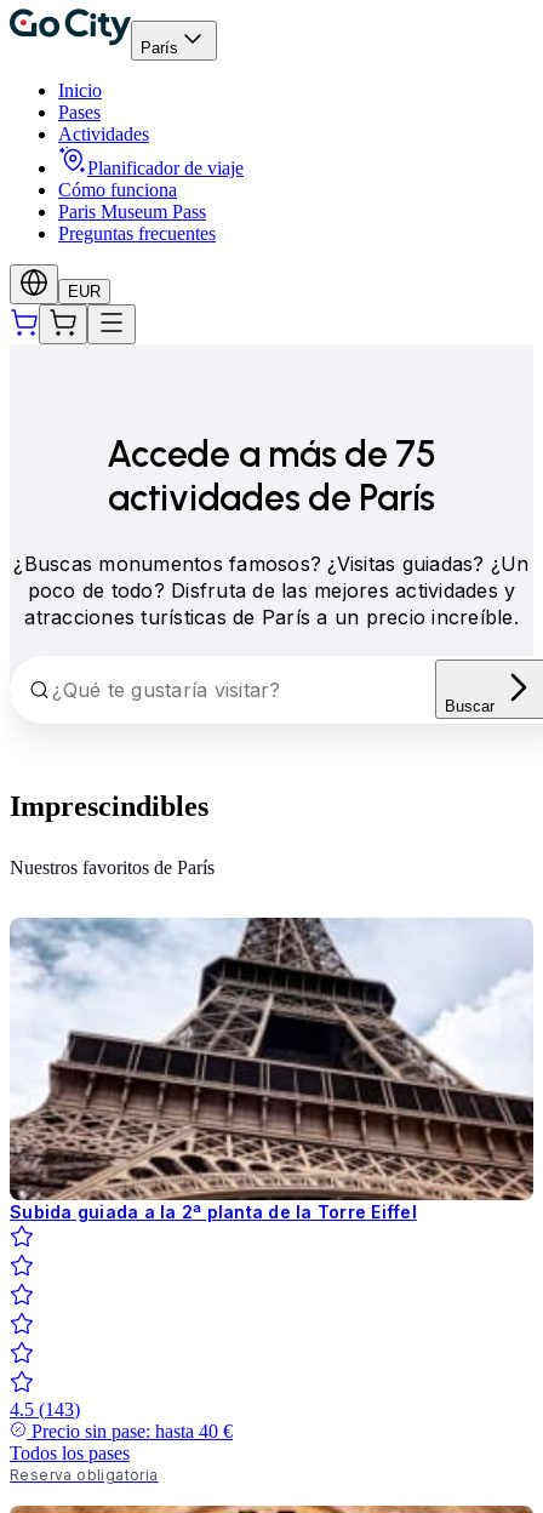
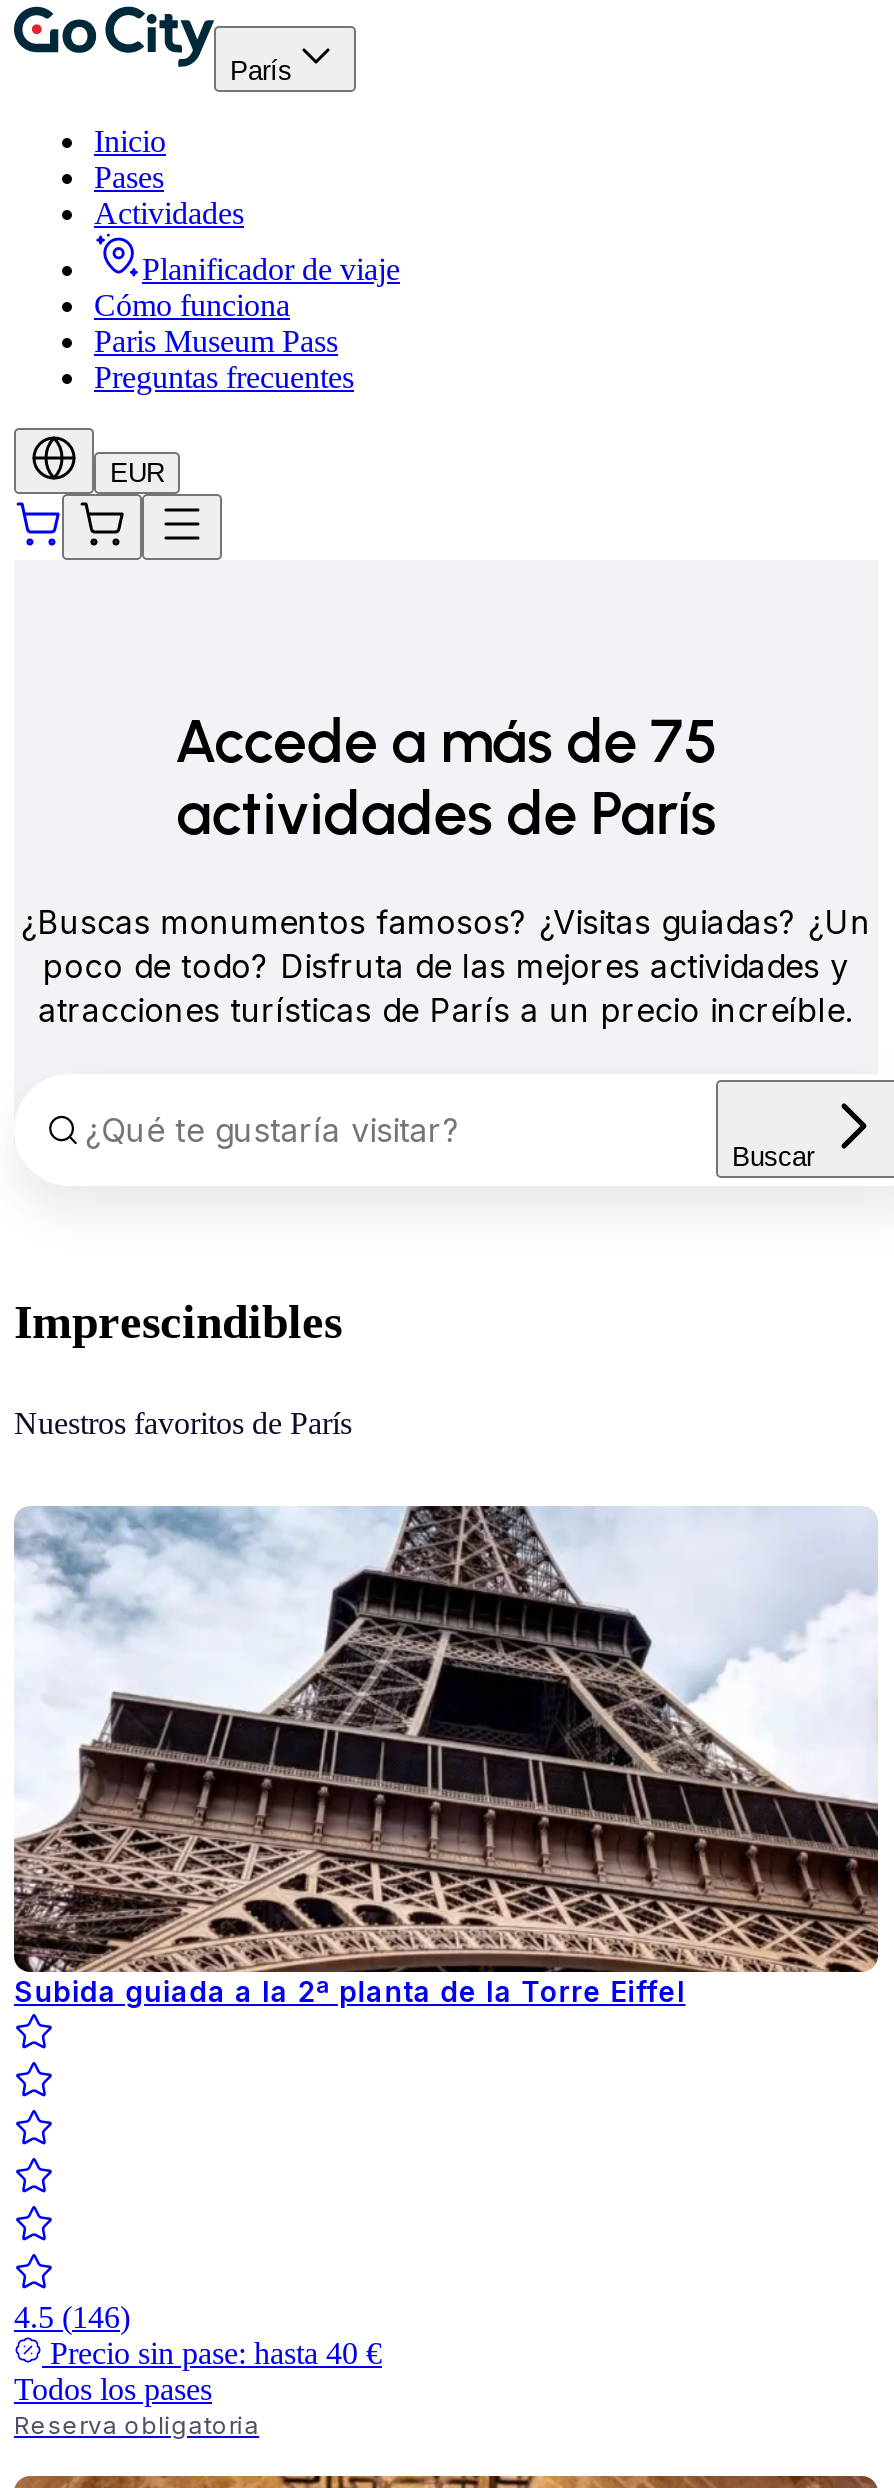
[10,1399,80,1419] 4.5 (143) -> [14,2299,130,2333] 4.5 (146)

